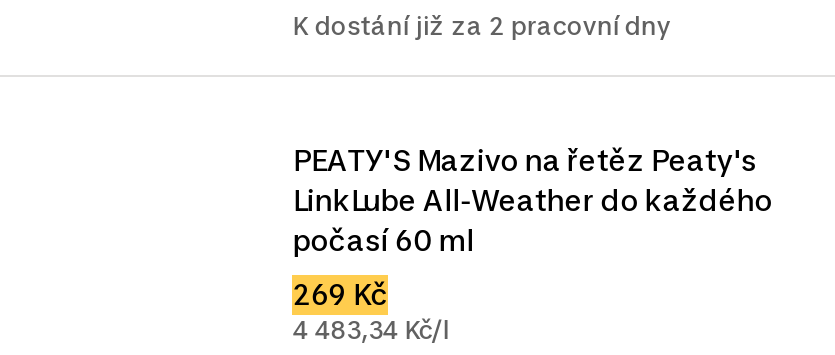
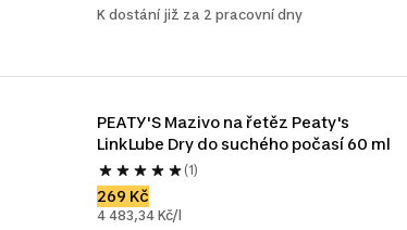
[293,183,773,257] LinkLube All-Weather do každého | počasí 60 ml -> [97,135,391,178] LinkLube Dry do suchého počasí 60 ml | (1)

